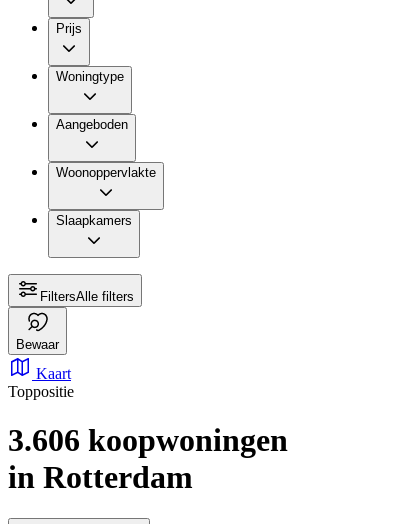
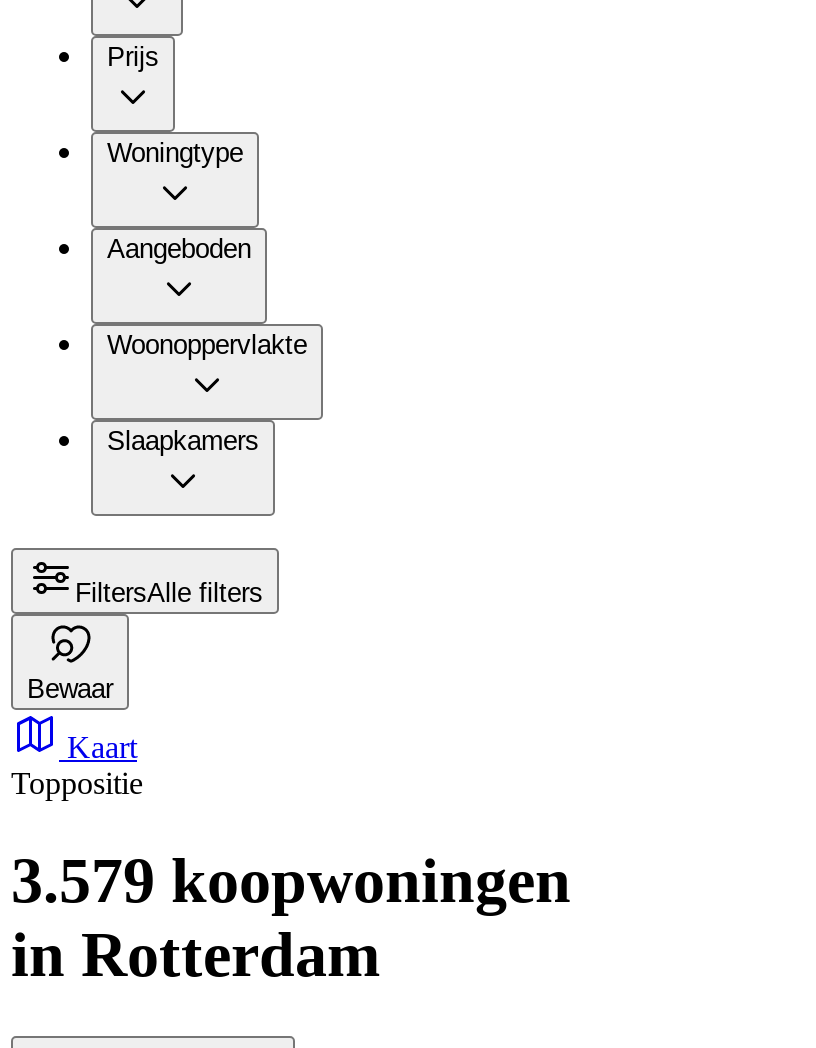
[8,422,288,458] 3.606 koopwoningen -> [11,844,571,916] 3.579 koopwoningen

